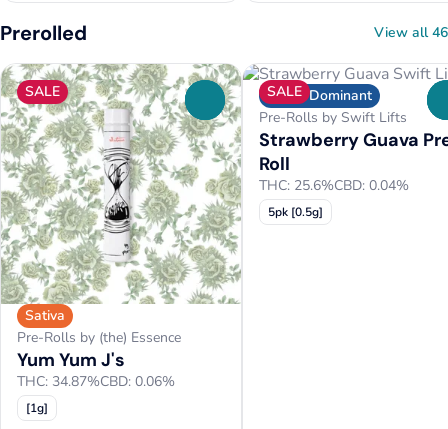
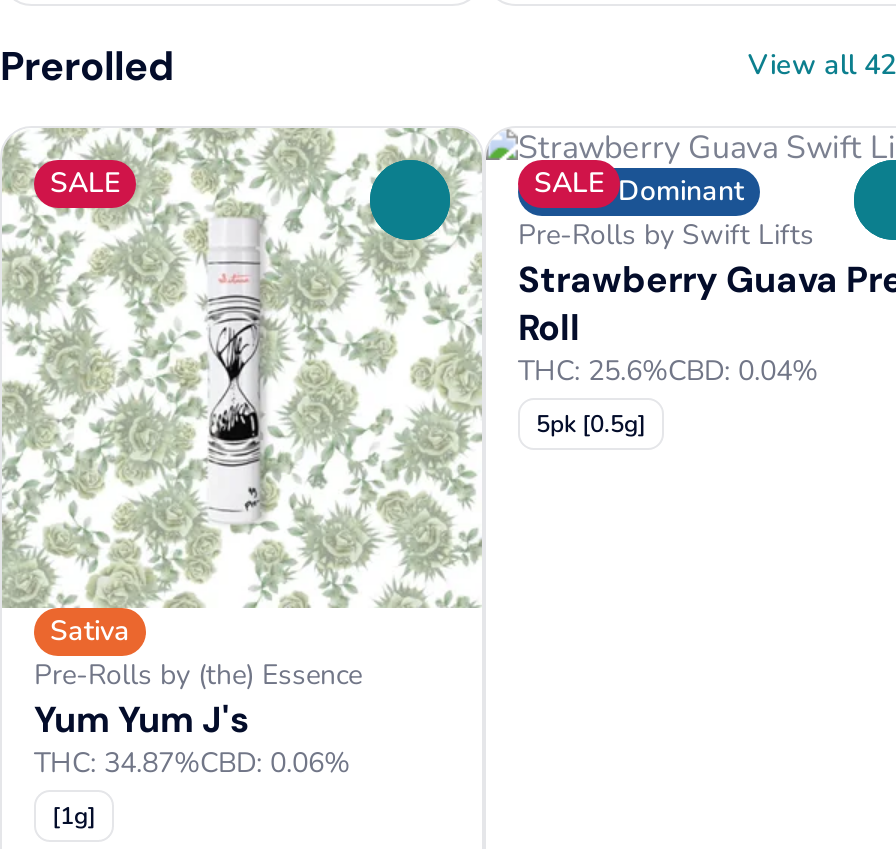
[374,23,448,42] View all 46 -> [748,46,896,84] View all 42

